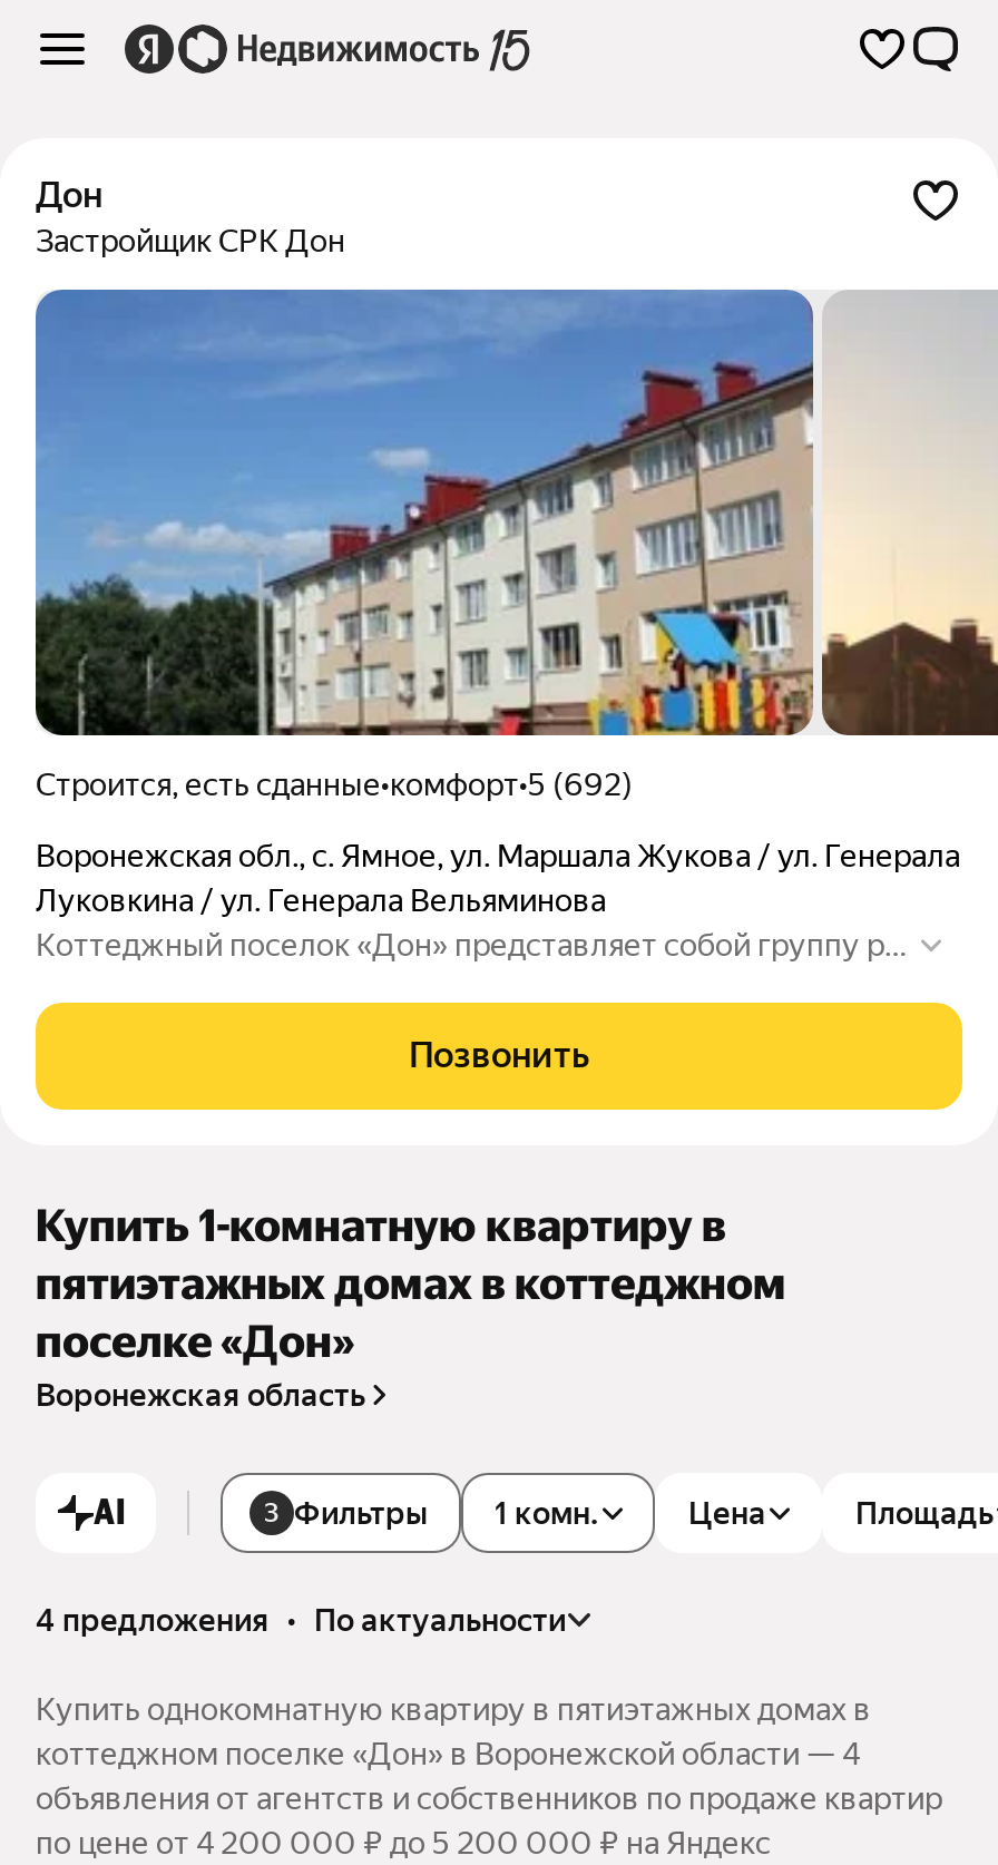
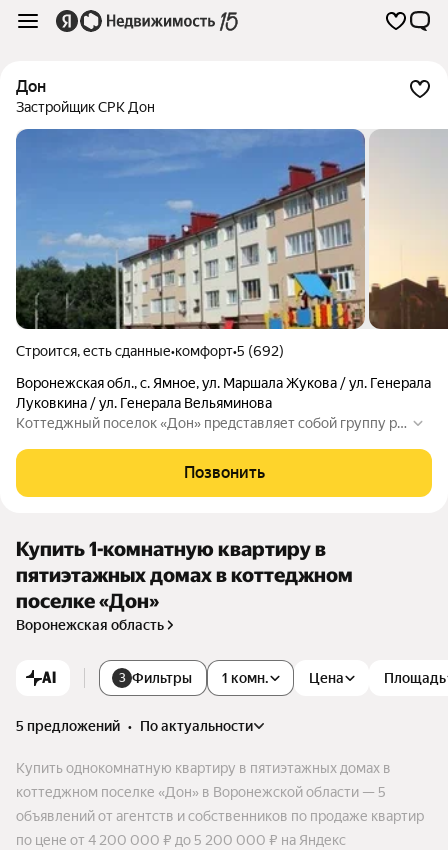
[36,1601,566,1637] 4 предложения • по актуальности -> [16,718,253,734] 5 предложений • по актуальности
[36,1735,860,1771] коттеджном поселке «Дон» в Воронежской области — 4 -> [16,784,386,800] коттеджном поселке «Дон» в Воронежской области — 5
[36,1779,942,1815] объявления от агентств и собственников по продаже квартир -> [16,808,424,824] объявлений от агентств и собственников по продаже квартир

